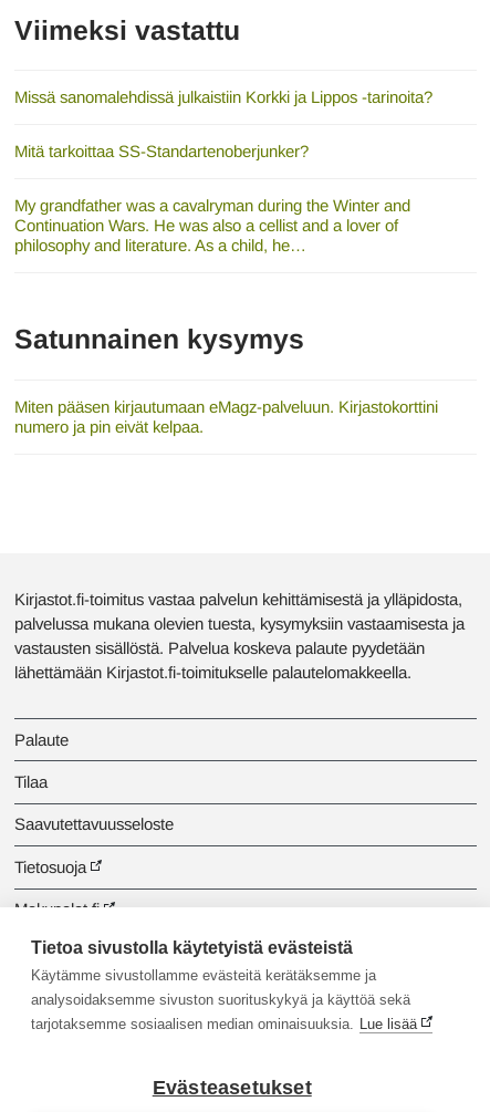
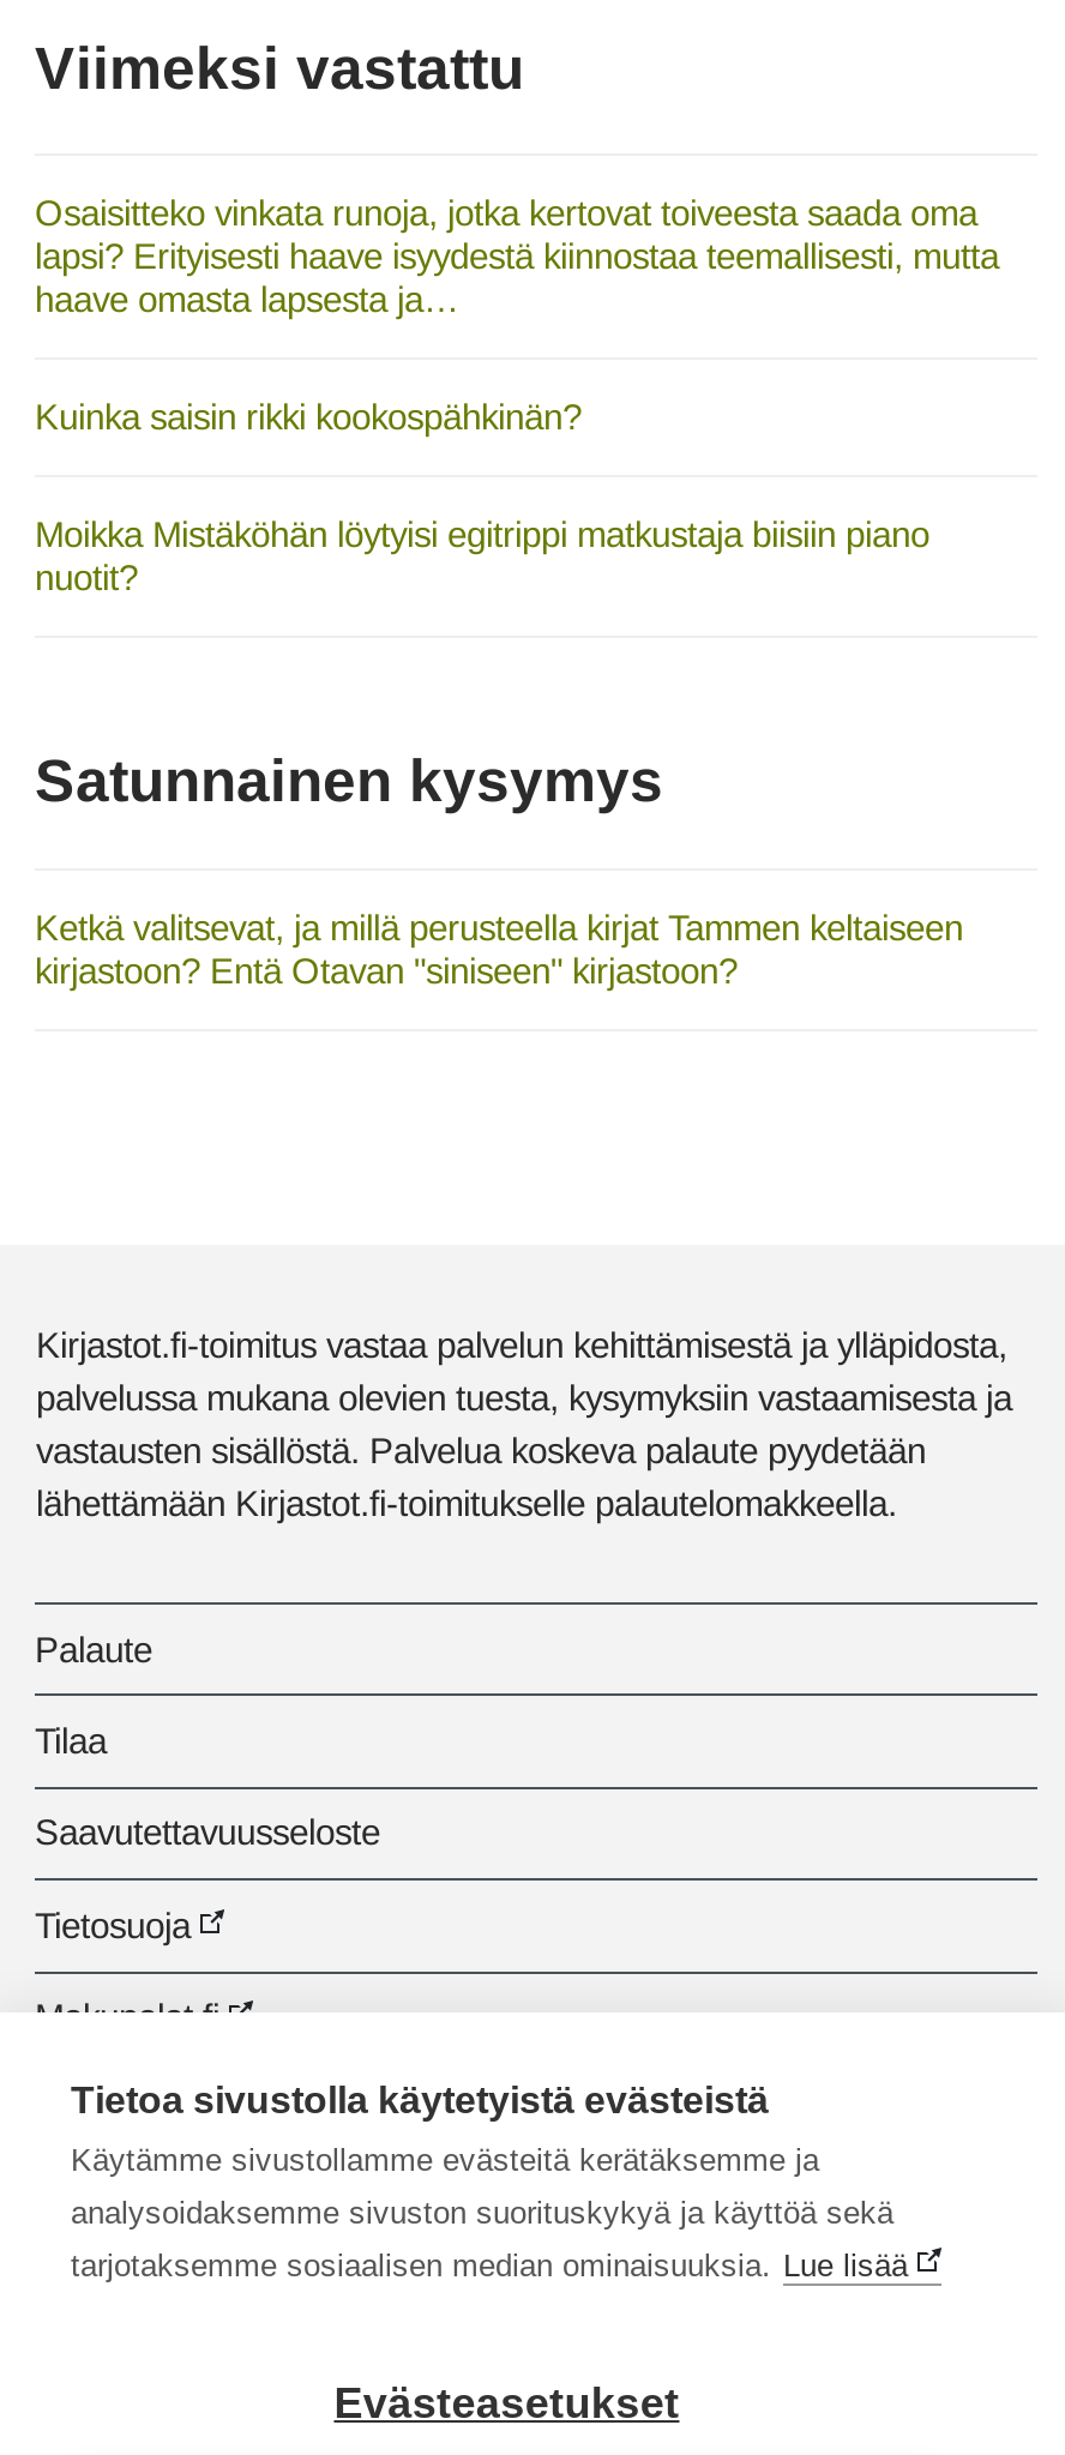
[14,88,432,107] Missä sanomalehdissä julkaistiin Korkki ja Lippos -tarinoita? -> [35,193,999,320] Osaisitteko vinkata runoja, jotka kertovat toiveesta saada oma | lapsi? Erityisesti haave isyydestä kiinnostaa teemallisesti, mutta | haave omasta lapsesta ja…
[14,142,309,161] Mitä tarkoittaa SS-Standartenoberjunker? -> [35,396,582,437] Kuinka saisin rikki kookospähkinän?
[14,196,410,255] My grandfather was a cavalryman during the Winter and | Continuation Wars. He was also a cellist and a lover of | philosophy and literature. As a child, he… -> [35,514,929,598] Moikka Mistäköhän löytyisi egitrippi matkustaja biisiin piano | nuotit?
[14,397,438,436] Miten pääsen kirjautumaan eMagz-palveluun. Kirjastokorttini | numero ja pin eivät kelpaa. -> [35,906,963,990] Ketkä valitsevat, ja millä perusteella kirjat Tammen keltaiseen | kirjastoon? Entä Otavan "siniseen" kirjastoon?

